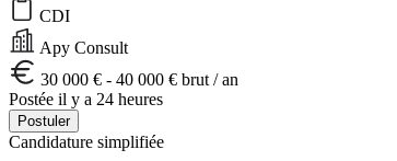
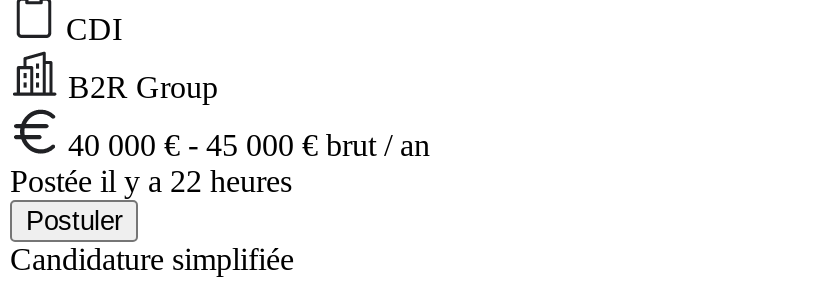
[36,38,128,57] Apy Consult -> [60,70,218,104] B2R Group
[9,70,238,108] 30 000 € - 40 000 € brut / an | Postée il y a 24 heures -> [10,128,430,198] 40 000 € - 45 000 € brut / an | Postée il y a 22 heures

